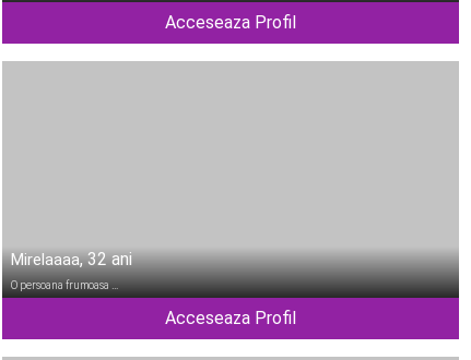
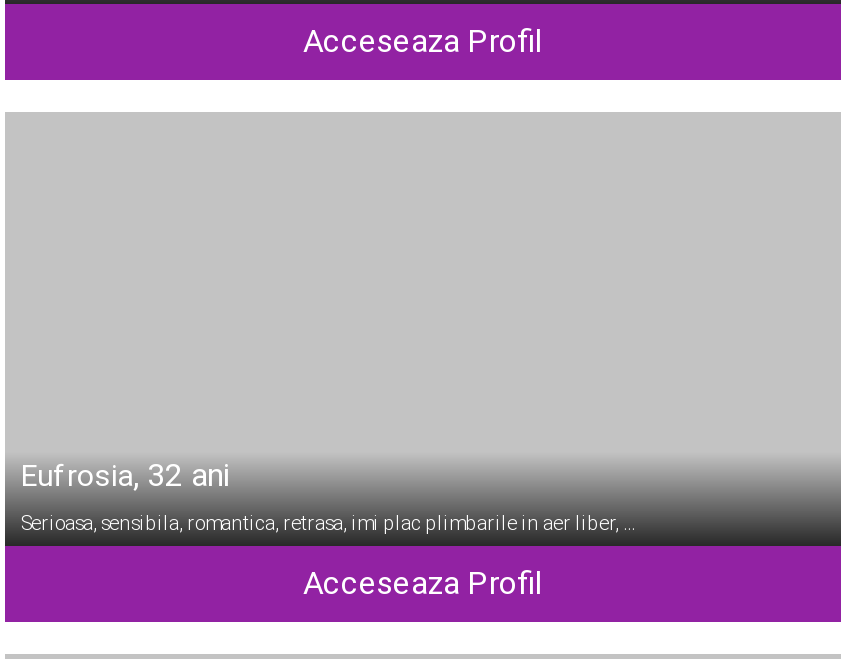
[11,249,132,269] Mirelaaaa, 32 ani -> [21,456,229,494] Eufrosia, 32 ani
[11,279,118,291] O persoana frumoasa … -> [21,512,635,534] Serioasa, sensibila, romantica, retrasa, imi plac plimbarile in aer liber, …

